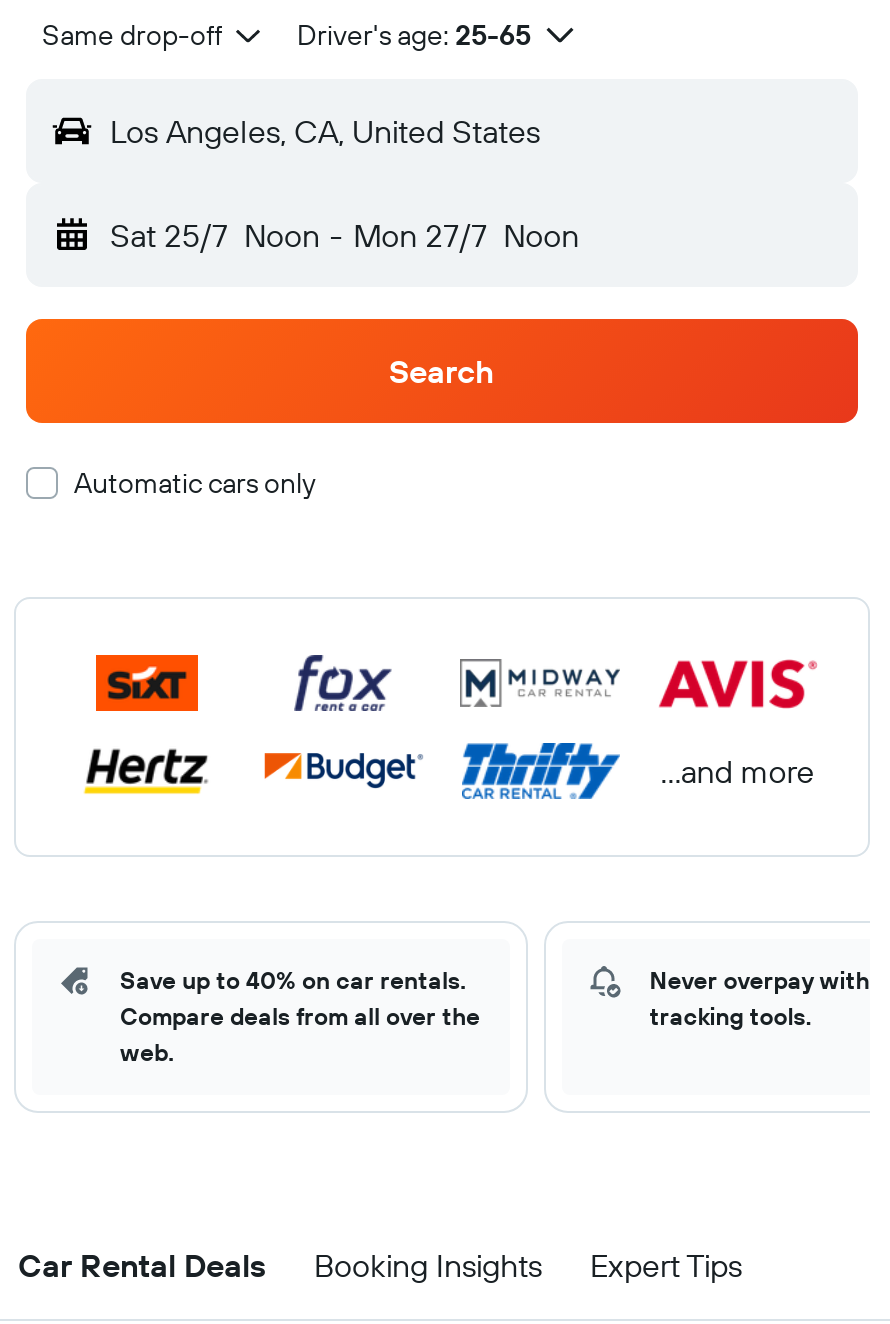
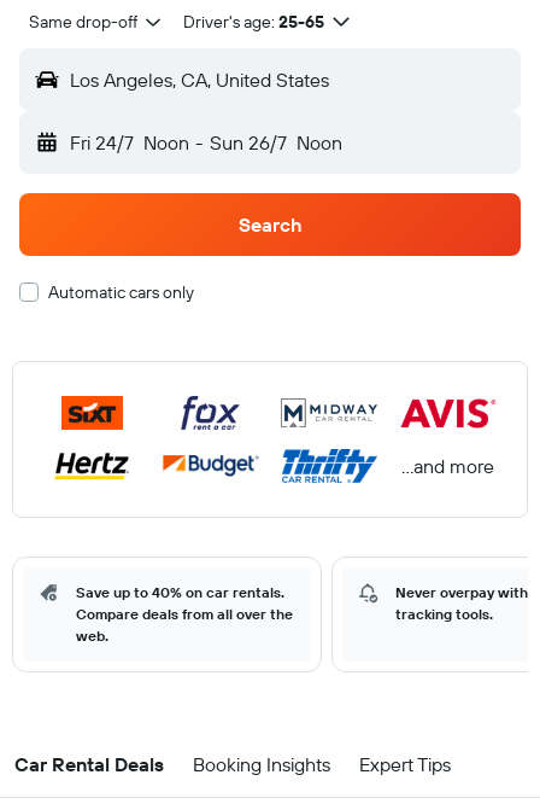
[110,215,579,255] Sat 25/7 Noon - Mon 27/7 Noon -> [70,130,342,155] Fri 24/7 Noon - Sun 26/7 Noon

